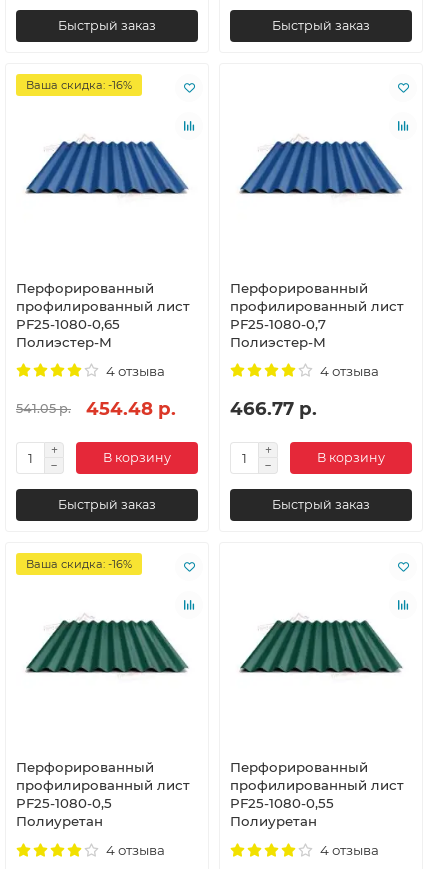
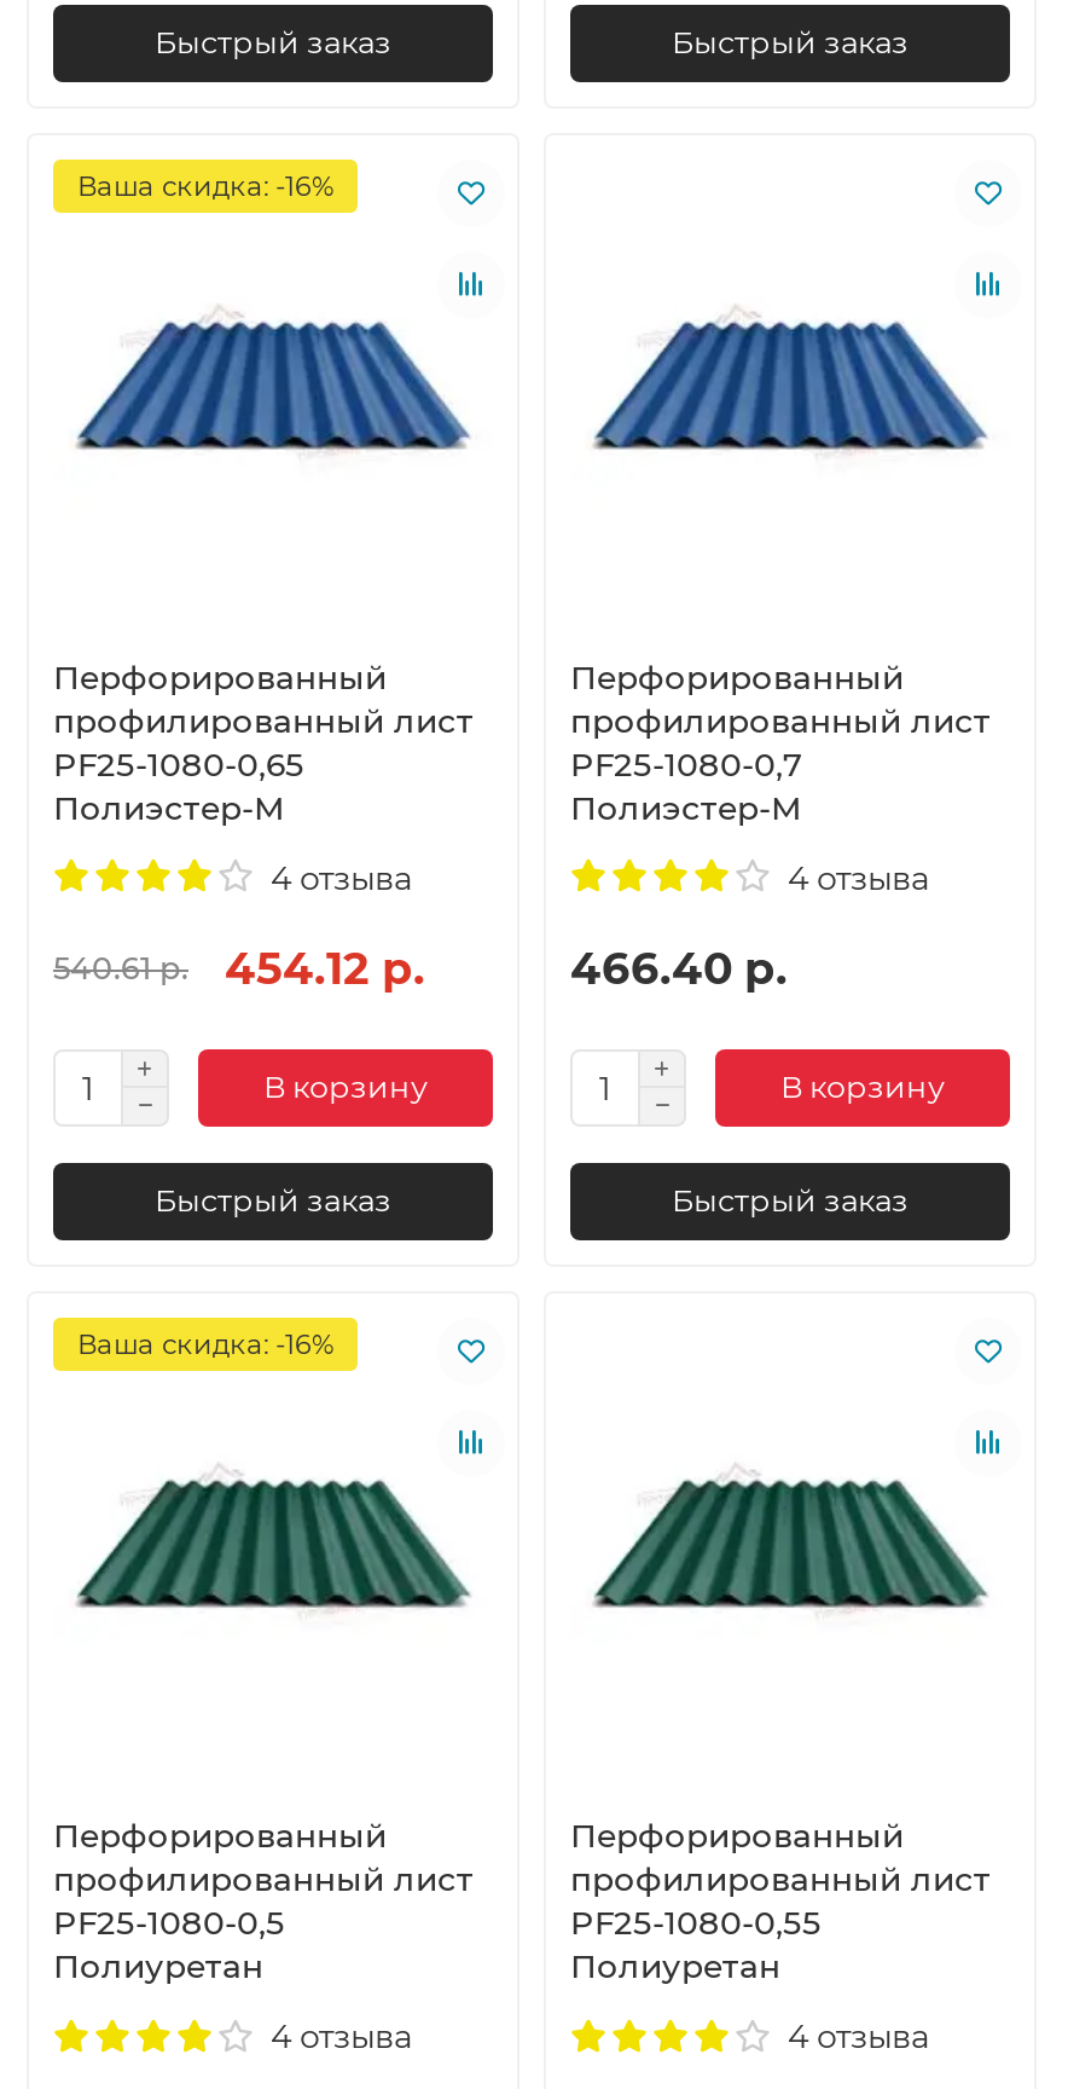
[16,401,71,416] 541.05 р. -> [53,950,188,986] 540.61 р.
[86,397,176,420] 454.48 р. -> [225,940,425,996] 454.12 р.
[230,397,317,420] 466.77 р. -> [570,940,788,996] 466.40 р.

